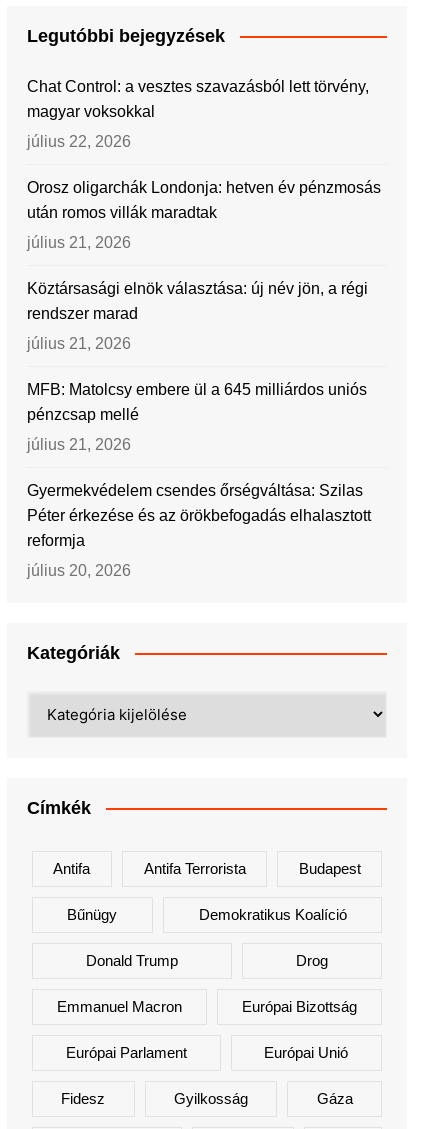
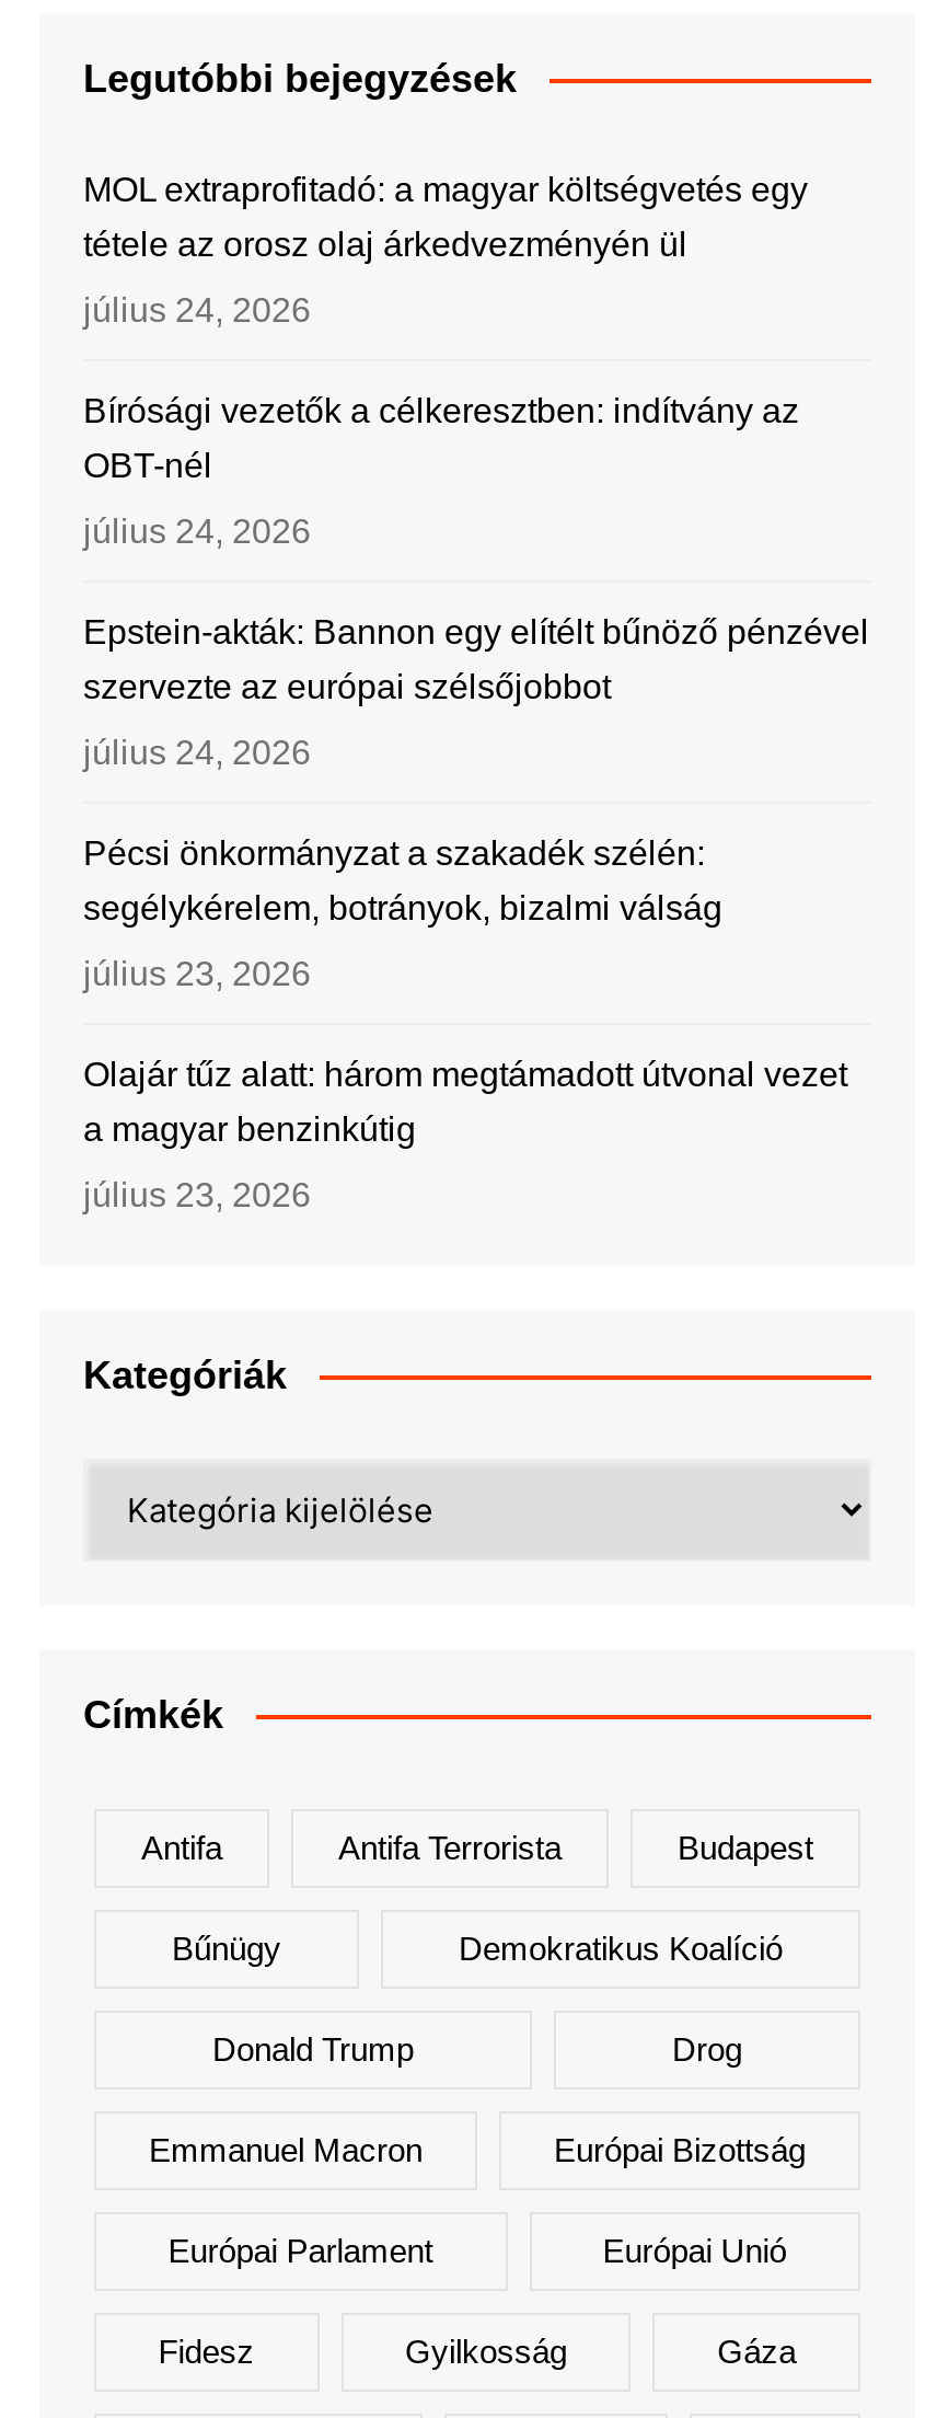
[27,78,381,579] Chat Control: a vesztes szavazásból lett törvény, | magyar voksokkal | július 22, 2026 | Orosz oligarchák Londonja: hetven év pénzmosás | után romos villák maradtak | július 21, 2026 | Köztársasági elnök választása: új név jön, a régi | rendszer marad | július 21, 2026 | MFB: Matolcsy embere ül a 645 milliárdos uniós | pénzcsap mellé | július 21, 2026 | Gyermekvédelem csendes őrségváltása: Szilas | Péter érkezése és az örökbefogadás elhalasztott | reformja | július 20, 2026 -> [83,170,869,1213] MOL extraprofitadó: a magyar költségvetés egy | tétele az orosz olaj árkedvezményén ül | július 24, 2026 | Bírósági vezetők a célkeresztben: indítvány az | OBT-nél | július 24, 2026 | Epstein-akták: Bannon egy elítélt bűnöző pénzével | szervezte az európai szélsőjobbot | július 24, 2026 | Pécsi önkormányzat a szakadék szélén: | segélykérelem, botrányok, bizalmi válság | július 23, 2026 | Olajár tűz alatt: három megtámadott útvonal vezet | a magyar benzinkútig | július 23, 2026

